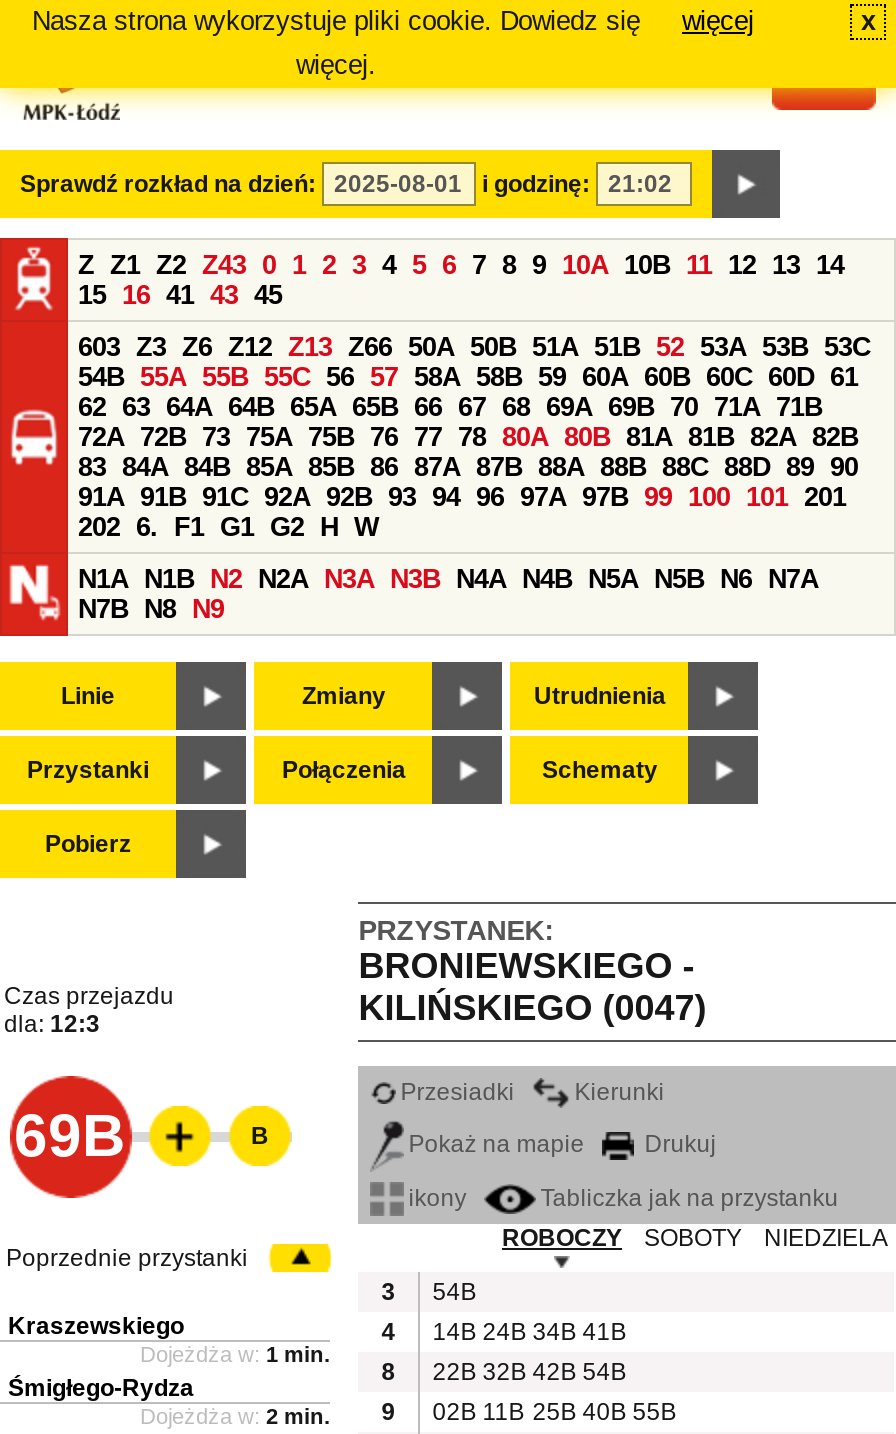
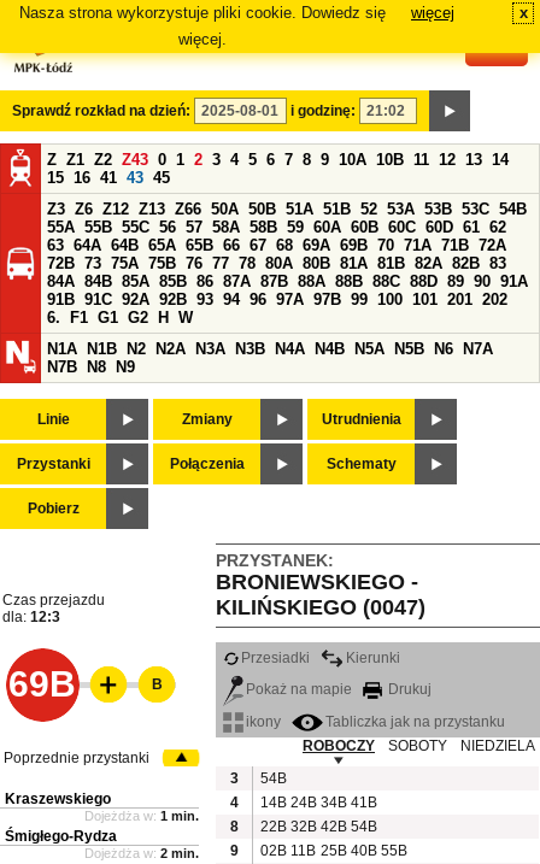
[78,332,870,542] 603 Z3 Z6 Z12 Z13 Z66 50A 50B 51A 51B 52 53A 53B 53C | 54B 55A 55B 55C 56 57 58A 58B 59 60A 60B 60C 60D 61 | 62 63 64A 64B 65A 65B 66 67 68 69A 69B 70 71A 71B | 72A 72B 73 75A 75B 76 77 78 80A 80B 81A 81B 82A 82B | 83 84A 84B 85A 85B 86 87A 87B 88A 88B 88C 88D 89 90 | 91A 91B 91C 92A 92B 93 94 96 97A 97B 99 100 101 201 | 202 6. F1 G1 G2 H W -> [47,200,528,327] Z3 Z6 Z12 Z13 Z66 50A 50B 51A 51B 52 53A 53B 53C 54B | 55A 55B 55C 56 57 58A 58B 59 60A 60B 60C 60D 61 62 | 63 64A 64B 65A 65B 66 67 68 69A 69B 70 71A 71B 72A | 72B 73 75A 75B 76 77 78 80A 80B 81A 81B 82A 82B 83 | 84A 84B 85A 85B 86 87A 87B 88A 88B 88C 88D 89 90 91A | 91B 91C 92A 92B 93 94 96 97A 97B 99 100 101 201 202 | 6. F1 G1 G2 H W

